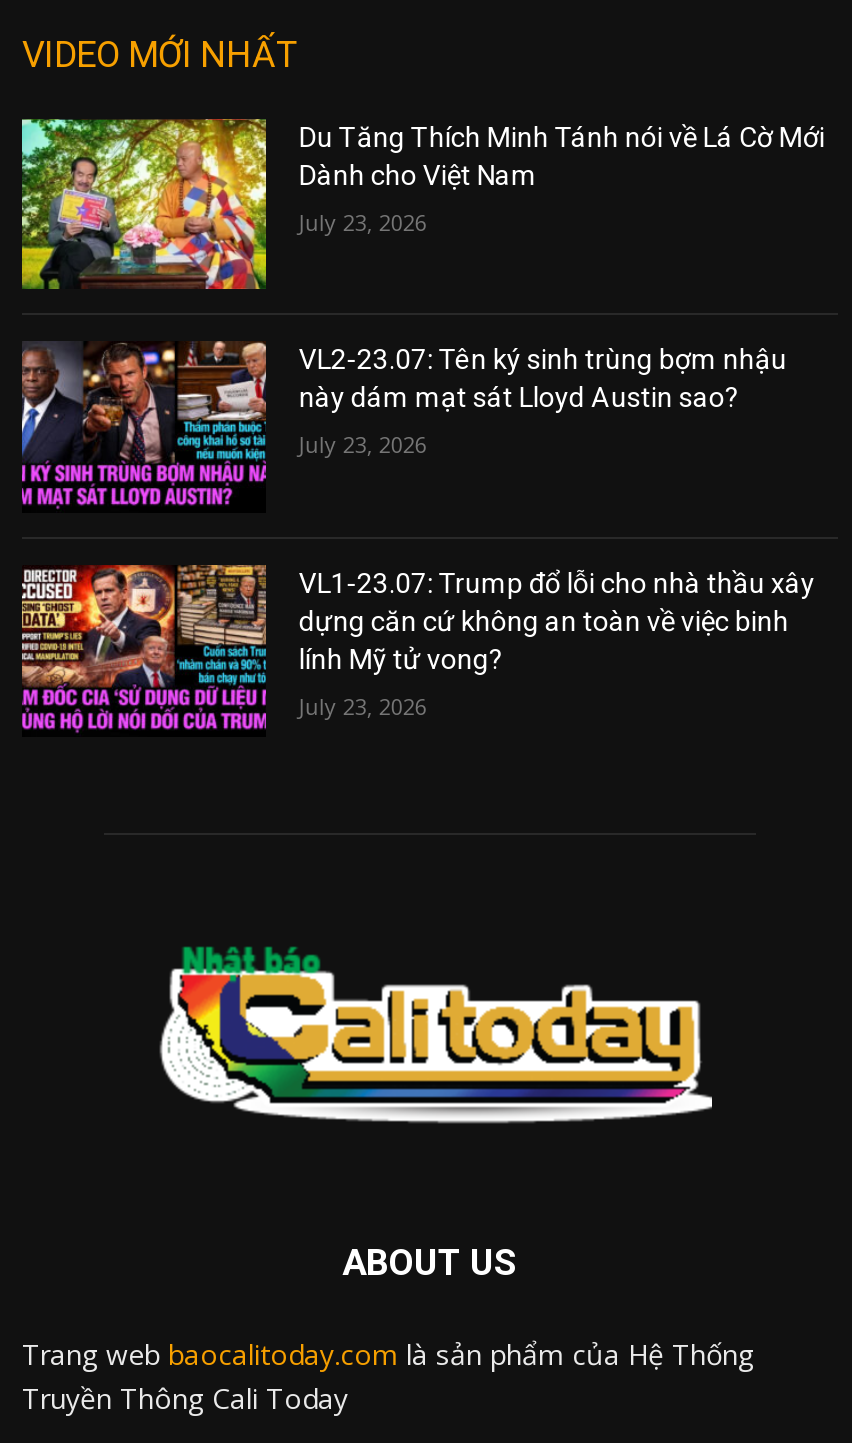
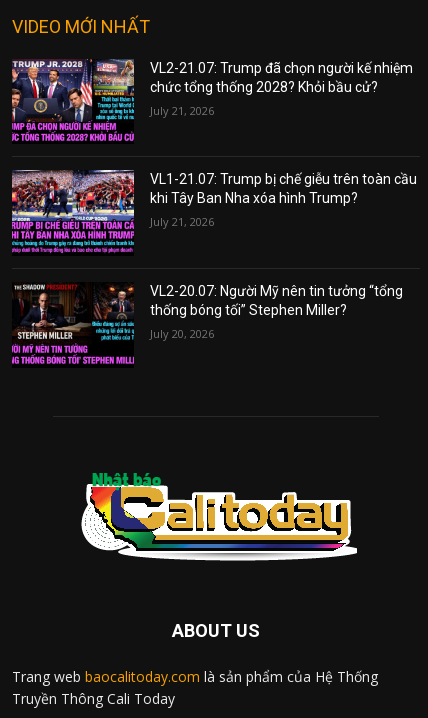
[20,117,825,291] [image] | Du Tăng Thích Minh Tánh nói về Lá Cờ Mới | Dành cho Việt Nam -> [11,59,413,144] [image] | VL2-21.07: Trump đã chọn người kế nhiệm | chức tổng thống 2028? Khỏi bầu cử?
[299,206,427,236] July 23, 2026 -> [150,103,214,118] July 21, 2026
[20,339,787,505] [image] | VL2-23.07: Tên ký sinh trùng bợm nhậu | này dám mạt sát Lloyd Austin sao? -> [11,169,417,253] [image] | VL1-21.07: Trump bị chế giễu trên toàn cầu | khi Tây Ban Nha xóa hình Trump?
[299,430,427,460] July 23, 2026 -> [150,214,214,229] July 21, 2026
[20,563,815,729] [image] | VL1-23.07: Trump đổ lỗi cho nhà thầu xây | dựng căn cứ không an toàn về việc binh | lính Mỹ tử vong? -> [12,282,403,363] [image] | VL2-20.07: Người Mỹ nên tin tưởng “tổng | thống bóng tối” Stephen Miller?
[299,691,427,721] July 23, 2026 -> [150,326,214,341] July 20, 2026

